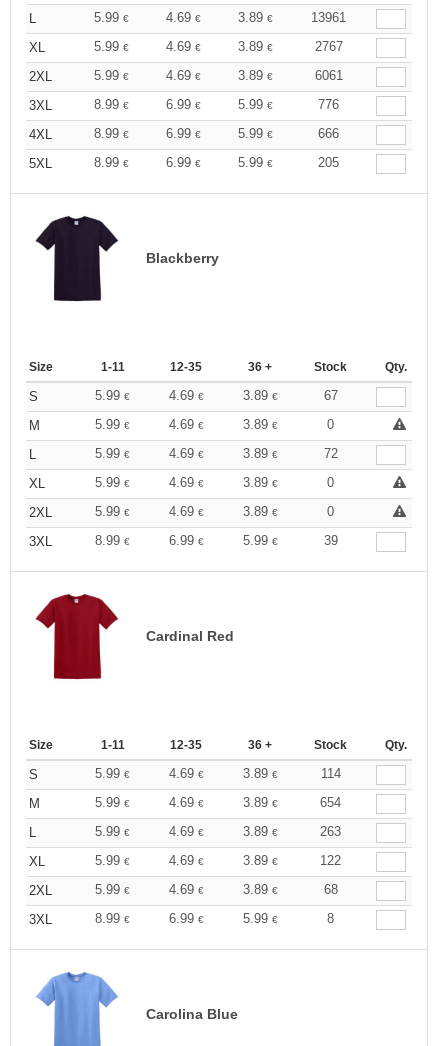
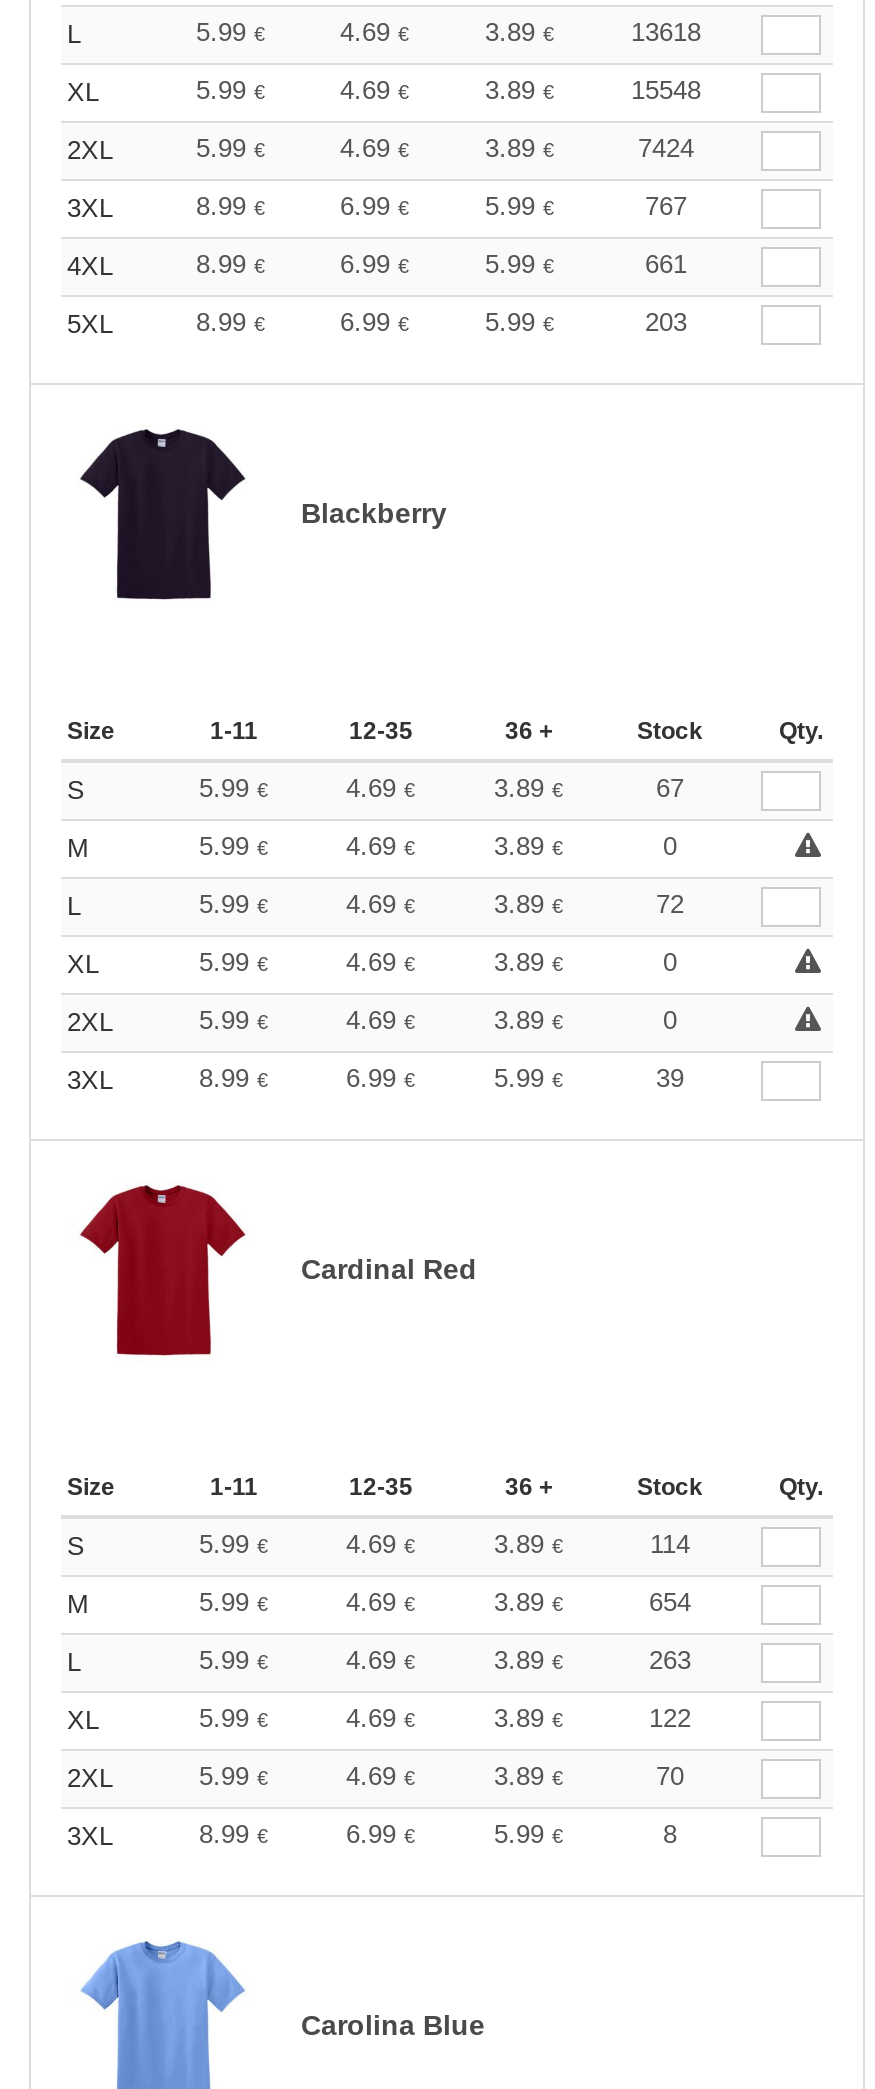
[311,10,346,25] 13961 -> [631,17,701,47] 13618
[314,39,342,54] 2767 -> [631,75,701,105] 15548
[314,68,342,83] 6061 -> [638,133,694,163] 7424
[318,97,339,112] 776 -> [645,191,687,221] 767
[318,126,339,141] 666 -> [645,249,687,279] 661
[318,155,339,170] 205 -> [645,307,687,337] 203
[323,882,337,897] 68 -> [656,1761,684,1791] 70

